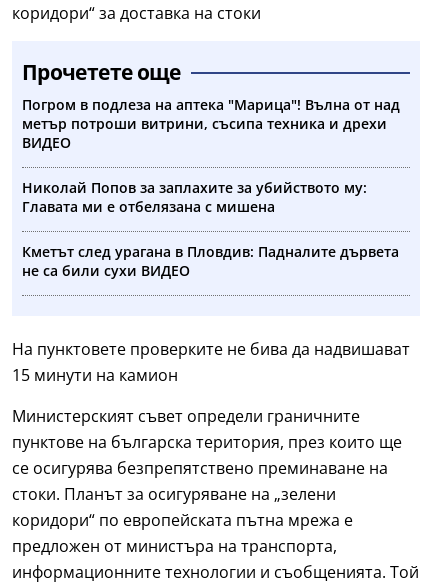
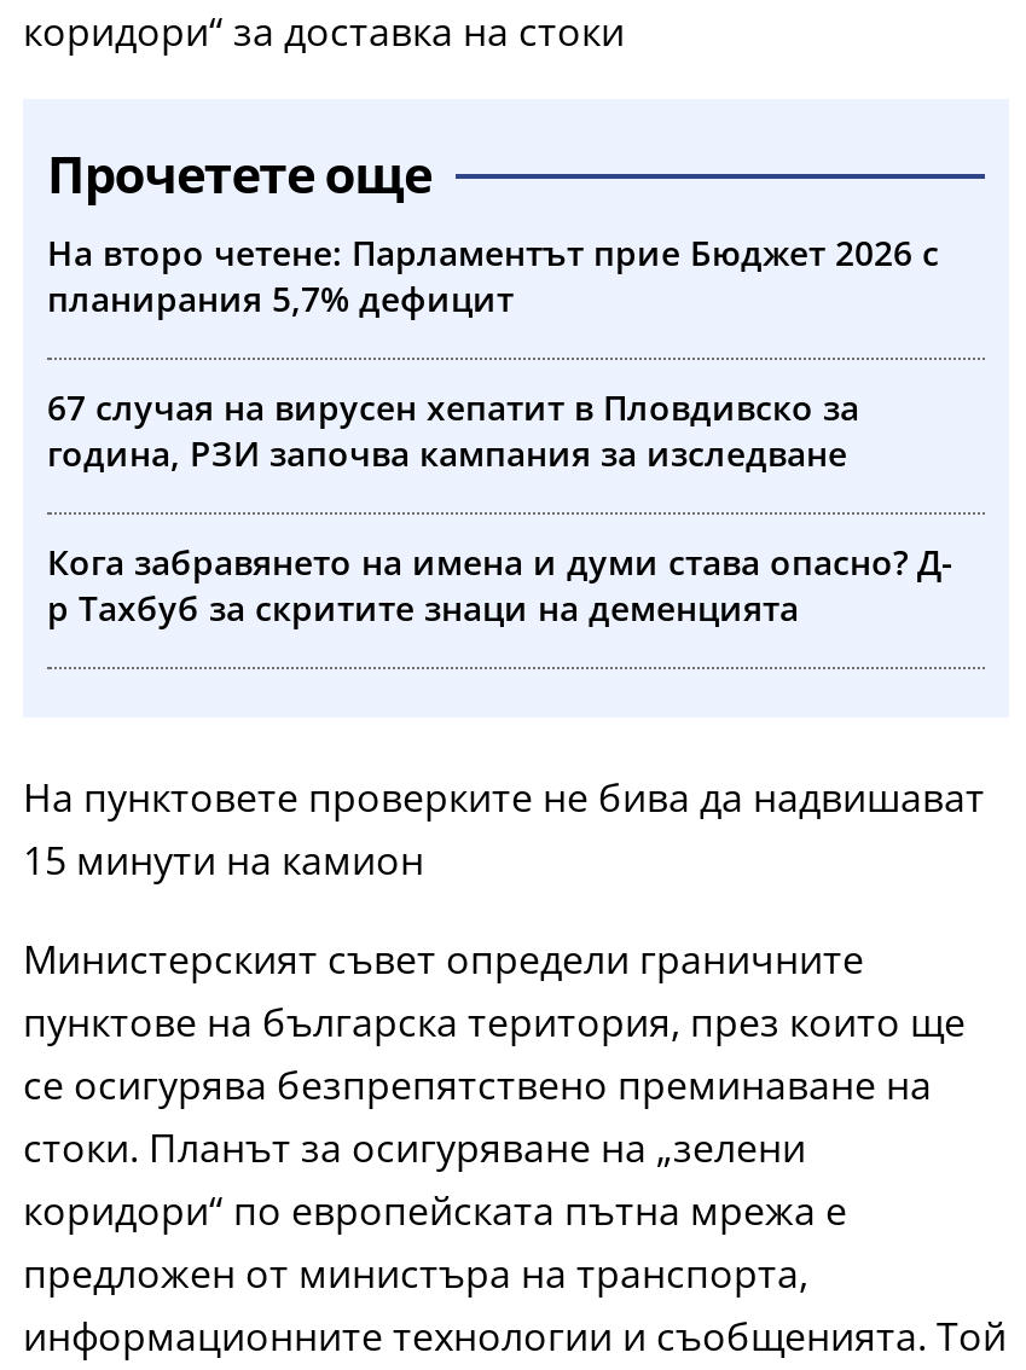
[22,95,400,152] Погром в подлеза на аптека "Марица"! Вълна от над | метър потроши витрини, съсипа техника и дрехи | ВИДЕО -> [47,230,939,322] На второ четене: Парламентът прие Бюджет 2026 с | планирания 5,7% дефицит
[22,178,367,216] Николай Попов за заплахите за убийството му: | Главата ми е отбелязана с мишена -> [47,385,859,476] 67 случая на вирусен хепатит в Пловдивско за | година, РЗИ започва кампания за изследване
[22,242,399,280] Кметът след урагана в Пловдив: Падналите дървета | не са били сухи ВИДЕО -> [47,539,953,631] Кога забравянето на имена и думи става опасно? Д- | р Тахбуб за скритите знаци на деменцията

